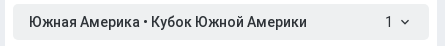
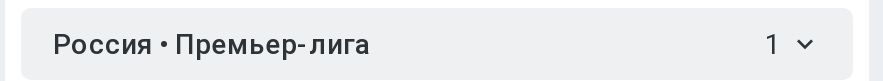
[29,14,307,30] Южная Америка • Кубок Южной Америки -> [53,28,371,60] Россия • Премьер-лига

